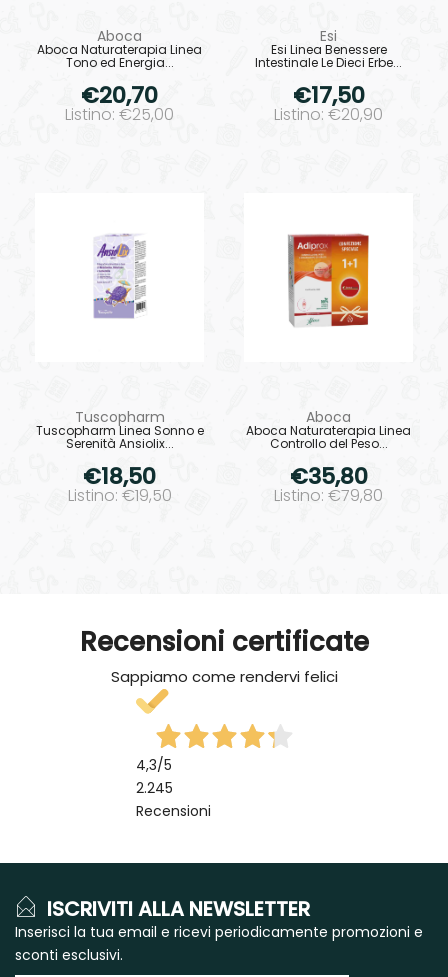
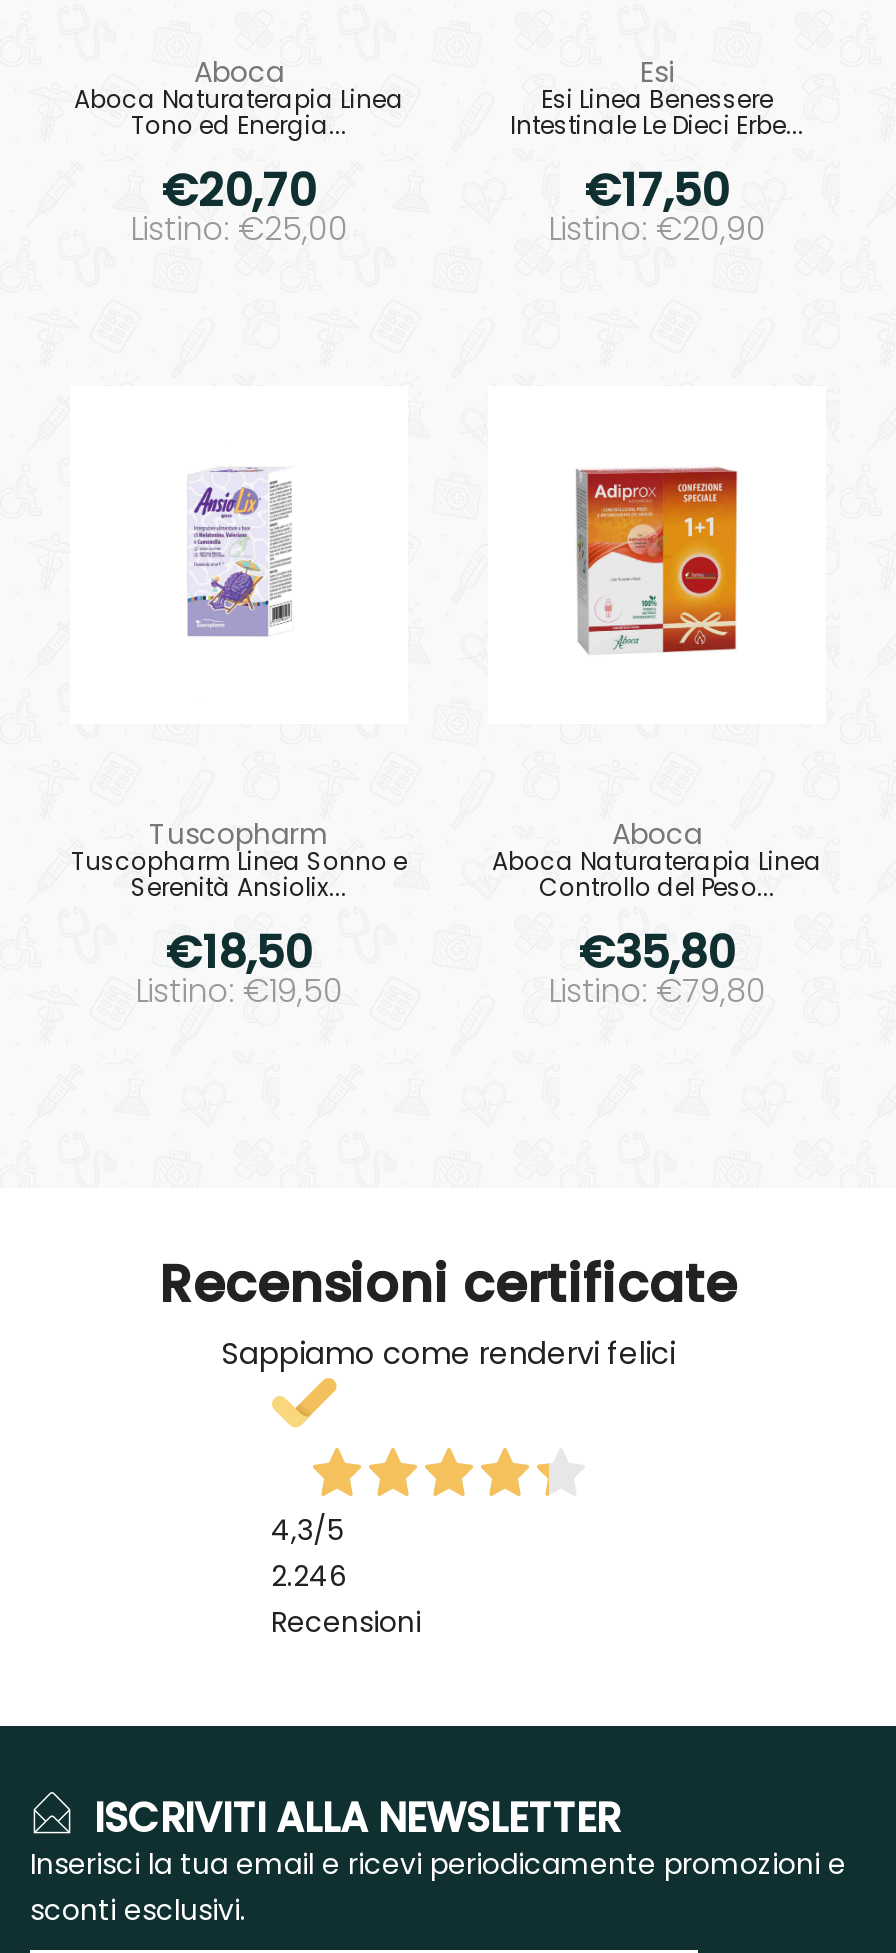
[135,778,172,798] 2.245 -> [271,1557,347,1597] 2.246

